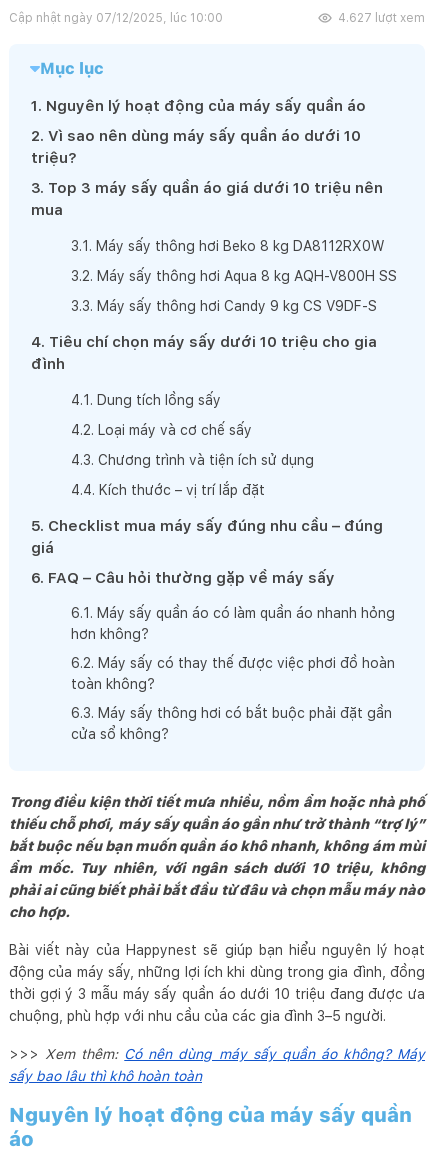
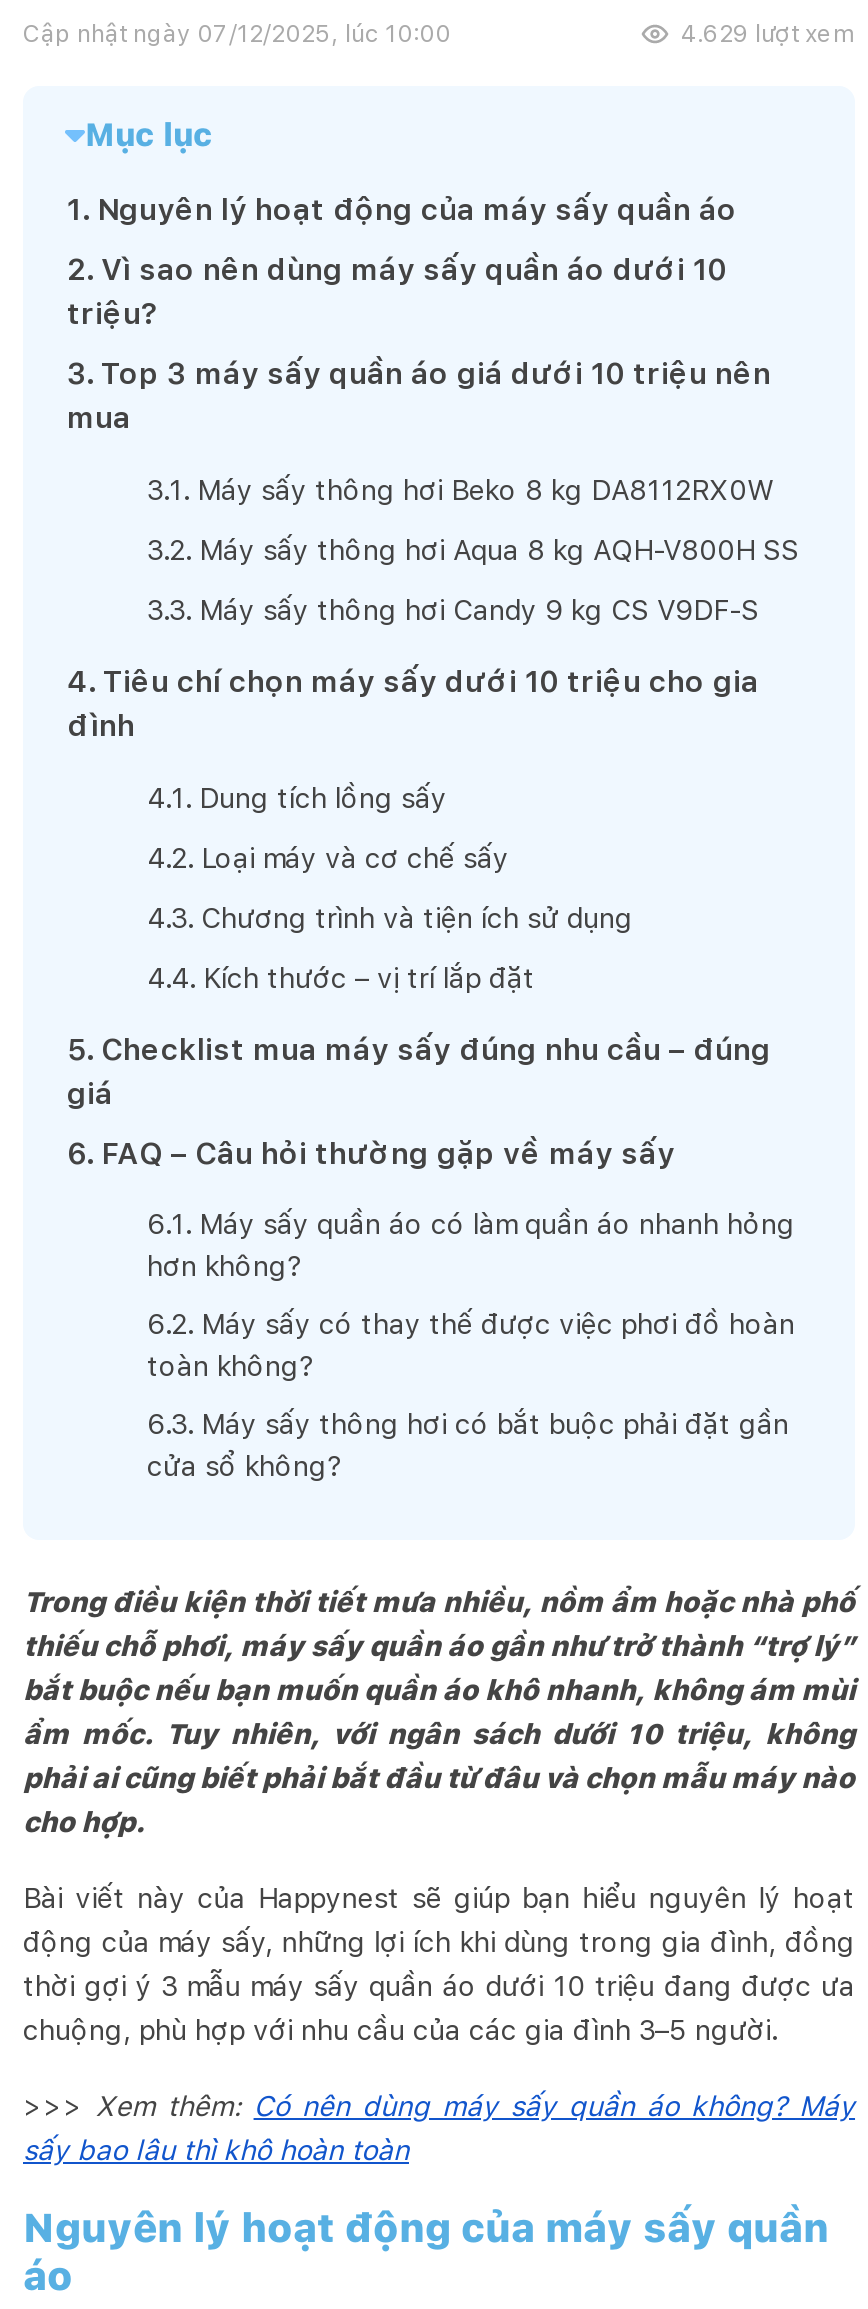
[338,11,425,25] 4.627 lượt xem -> [681,20,855,48] 4.629 lượt xem

